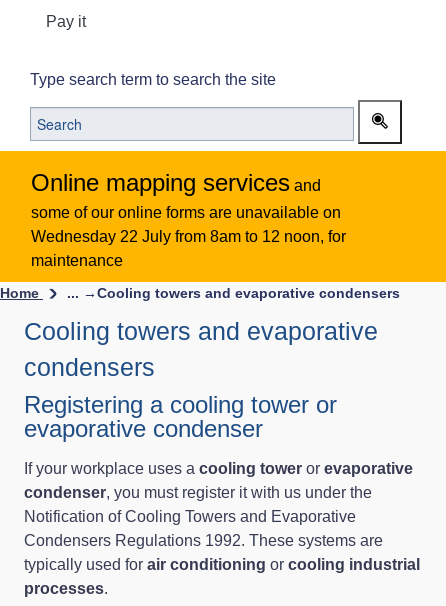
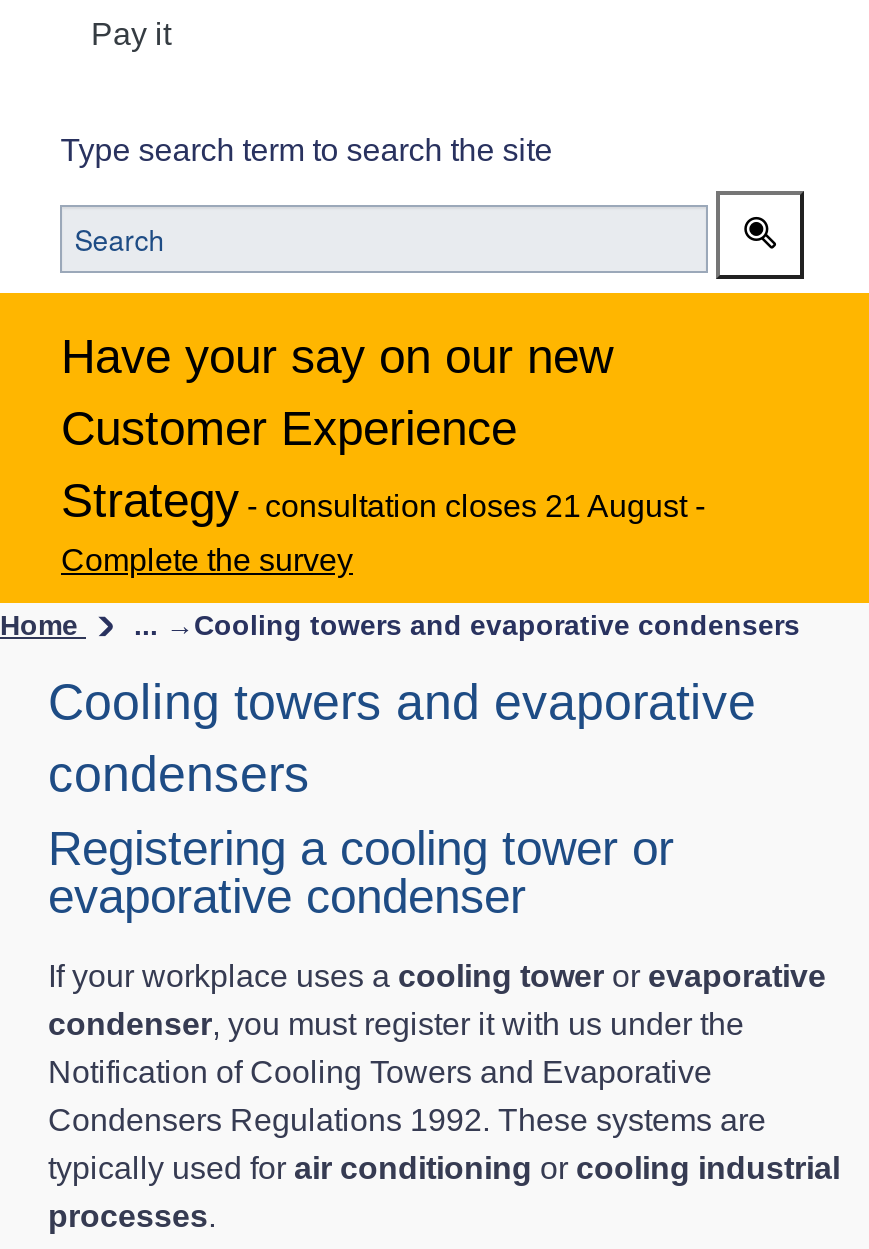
[30,169,345,269] Online mapping services and | some of our online forms are unavailable on | Wednesday 22 July from 8am to 12 noon, for | maintenance -> [61,328,705,576] Have your say on our new | Customer Experience | Strategy - consultation closes 21 August - | Complete the survey

